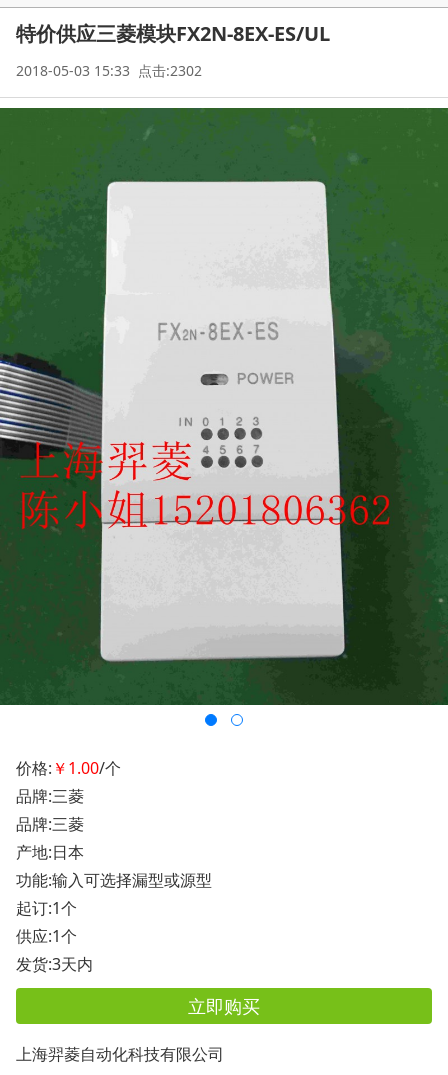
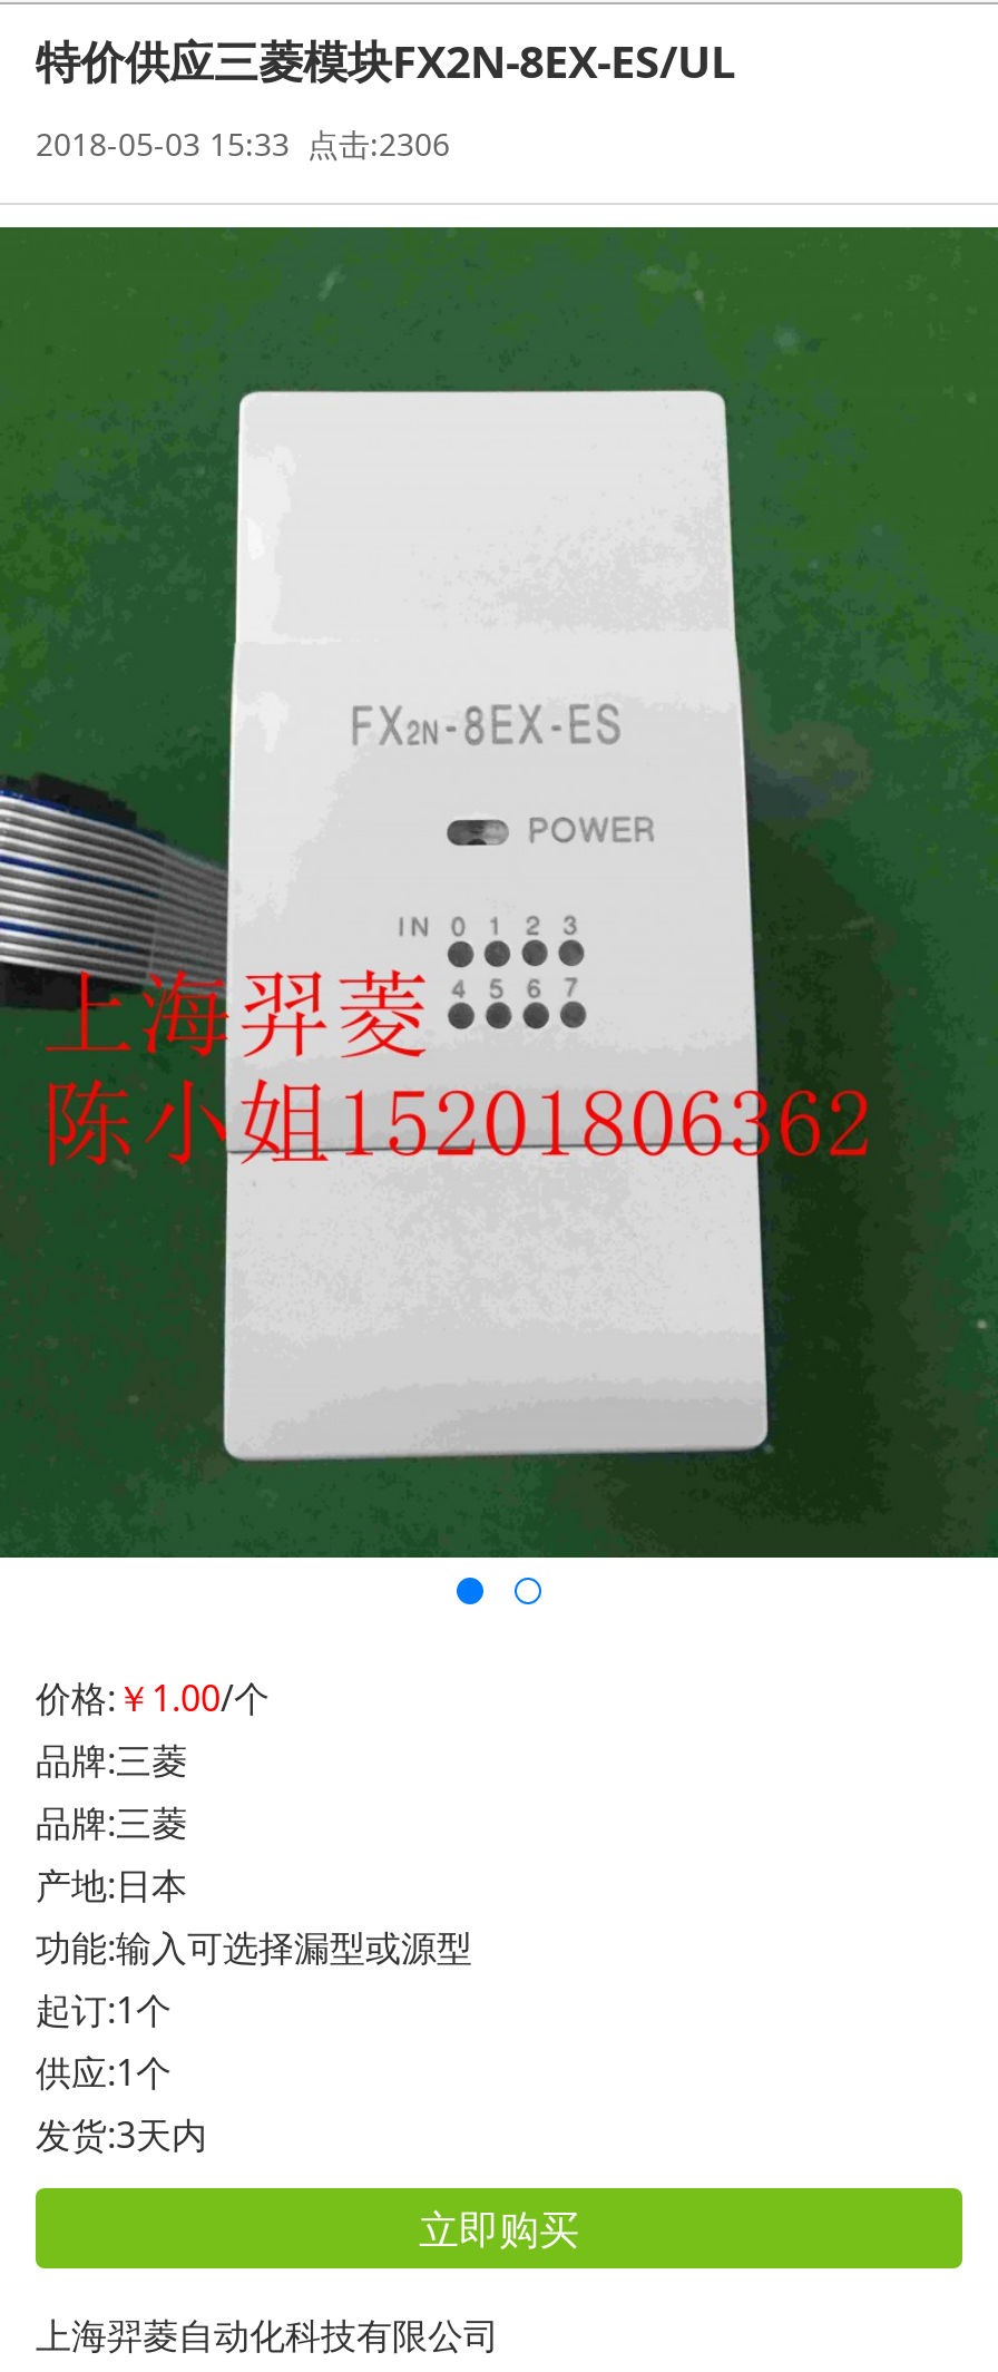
[16,61,202,80] 2018-05-03 15:33 点击:2302 -> [36,123,450,165] 2018-05-03 15:33 点击:2306

